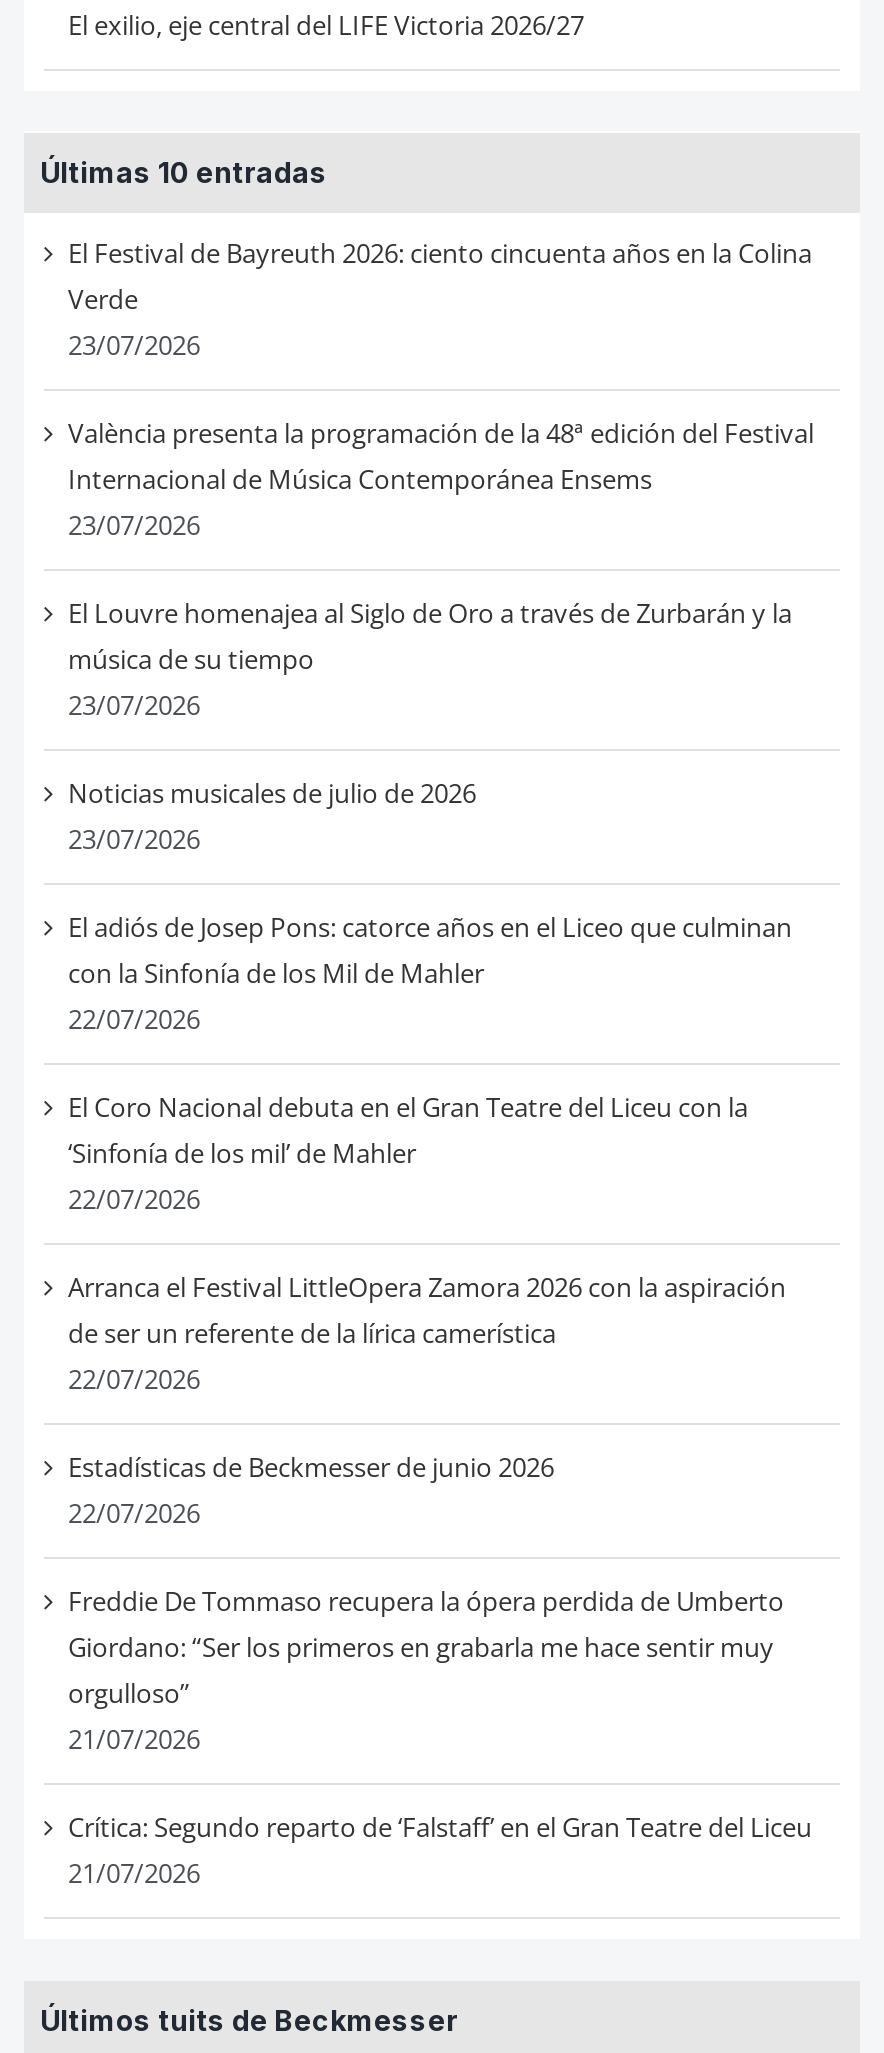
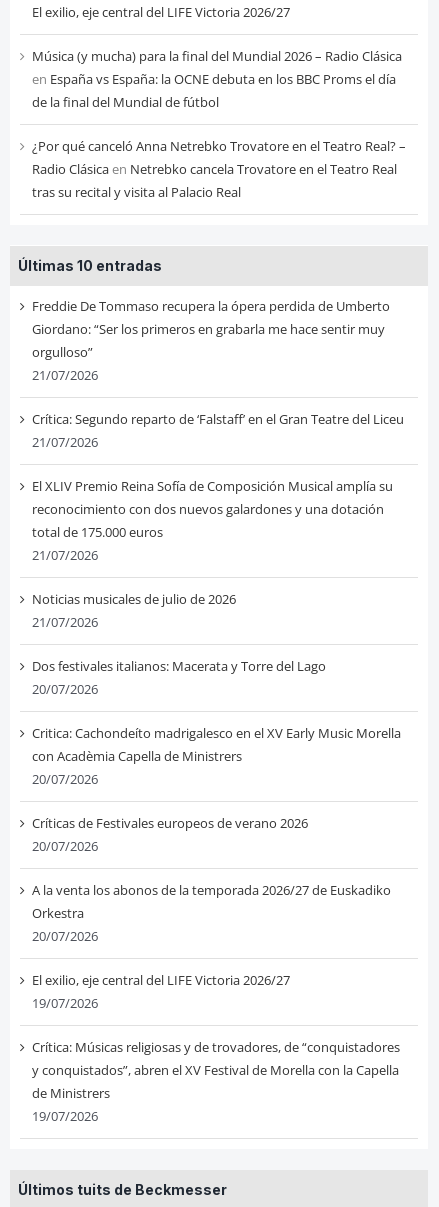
none -> [32,47,406,201] Música (y mucha) para la final del Mundial 2026 – Radio Clásica | en España vs España: la OCNE debuta en los BBC Proms el día | de la final del Mundial de fútbol | ¿Por qué canceló Anna Netrebko Trovatore en el Teatro Real? – | Radio Clásica en Netrebko cancela Trovatore en el Teatro Real | tras su recital y visita al Palacio Real
[68,235,814,1531] El Festival de Bayreuth 2026: ciento cincuenta años en la Colina | Verde | 23/07/2026 | València presenta la programación de la 48ª edición del Festival | Internacional de Música Contemporánea Ensems | 23/07/2026 | El Louvre homenajea al Siglo de Oro a través de Zurbarán y la | música de su tiempo | 23/07/2026 | 23/07/2026 | El adiós de Josep Pons: catorce años en el Liceo que culminan | con la Sinfonía de los Mil de Mahler | 22/07/2026 | El Coro Nacional debuta en el Gran Teatre del Liceu con la | ‘Sinfonía de los mil’ de Mahler | 22/07/2026 | Arranca el Festival LittleOpera Zamora 2026 con la aspiración | de ser un referente de la lírica camerística | 22/07/2026 | Estadísticas de Beckmesser de junio 2026 | 22/07/2026 -> none
moved [68,775,476,811] -> [32,590,236,608]: Noticias musicales de julio de 2026
moved [68,1583,812,1891] -> [32,297,404,451]: Freddie De Tommaso recupera la ópera perdida de Umberto | Giordano: “Ser los primeros en grabarla me hace sentir muy | orgulloso” | 21/07/2026 | Crítica: Segundo reparto de ‘Falstaff’ en el Gran Teatre del Liceu | 21/07/2026
none -> [32,477,401,1125] El XLIV Premio Reina Sofía de Composición Musical amplía su | reconocimiento con dos nuevos galardones y una dotación | total de 175.000 euros | 21/07/2026 | 21/07/2026 | Dos festivales italianos: Macerata y Torre del Lago | 20/07/2026 | Critica: Cachondeíto madrigalesco en el XV Early Music Morella | con Acadèmia Capella de Ministrers | 20/07/2026 | Críticas de Festivales europeos de verano 2026 | 20/07/2026 | A la venta los abonos de la temporada 2026/27 de Euskadiko | Orkestra | 20/07/2026 | El exilio, eje central del LIFE Victoria 2026/27 | 19/07/2026 | Crítica: Músicas religiosas y de trovadores, de “conquistadores | y conquistados”, abren el XV Festival de Morella con la Capella | de Ministrers | 19/07/2026

